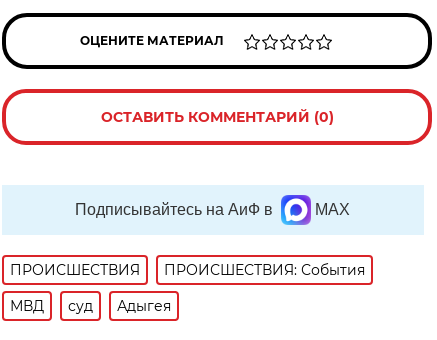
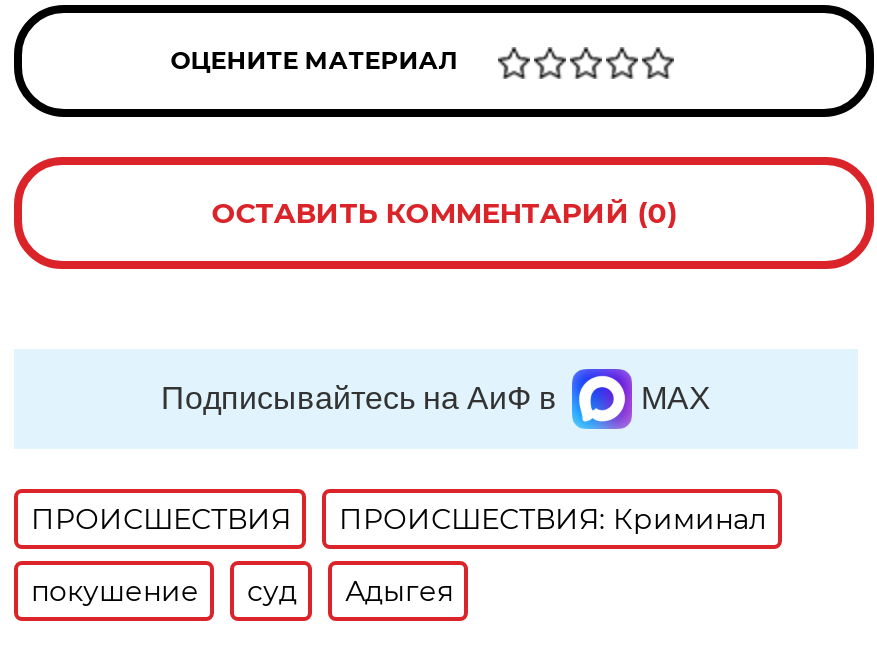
[164,261,365,279] ПРОИСШЕСТВИЯ: События -> [339,501,767,537] ПРОИСШЕСТВИЯ: Криминал
[10,297,44,315] МВД -> [31,573,199,609] покушение

